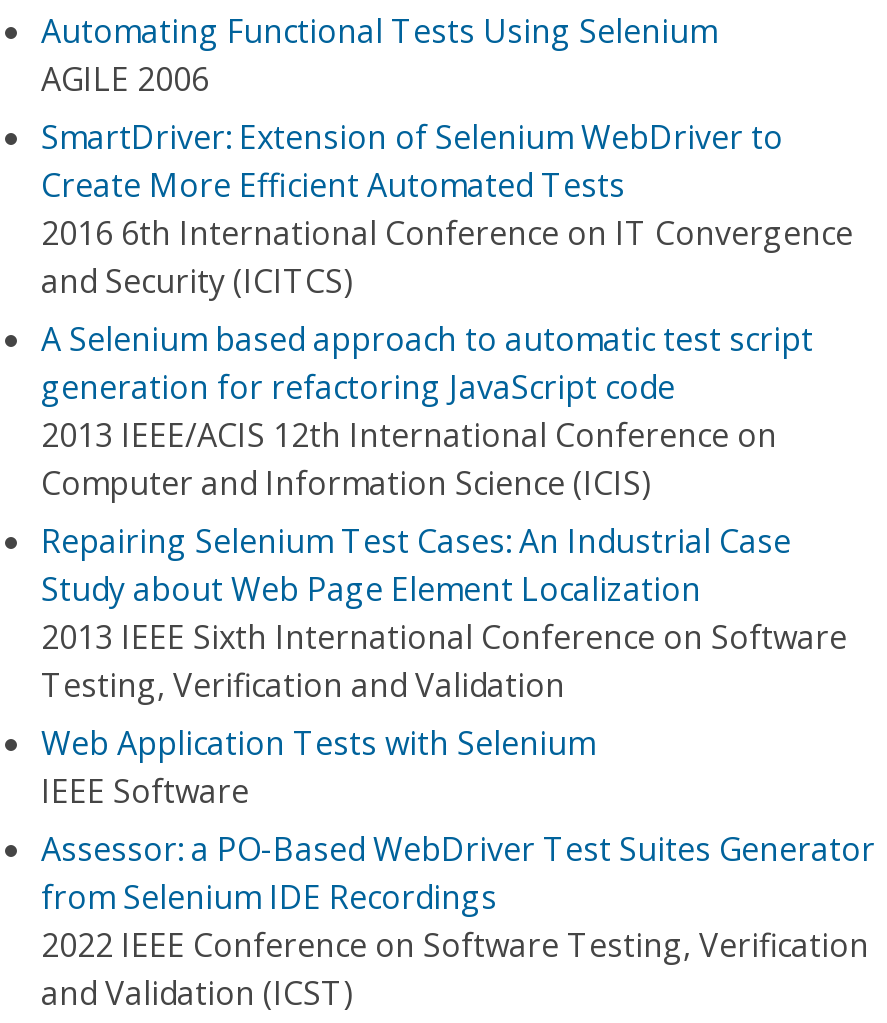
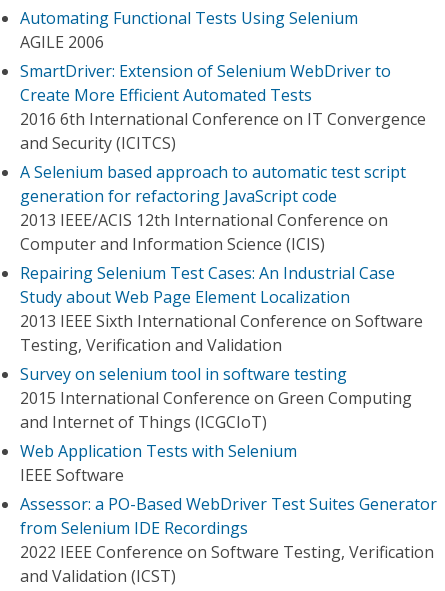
none -> [20,363,412,433] Survey on selenium tool in software testing | 2015 International Conference on Green Computing | and Internet of Things (ICGCIoT)

